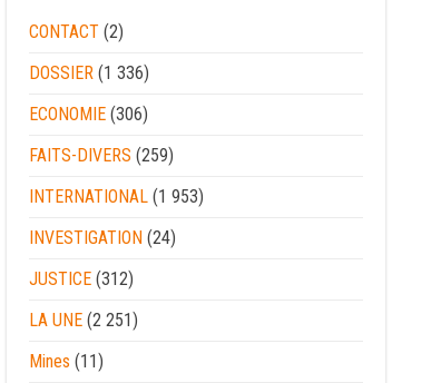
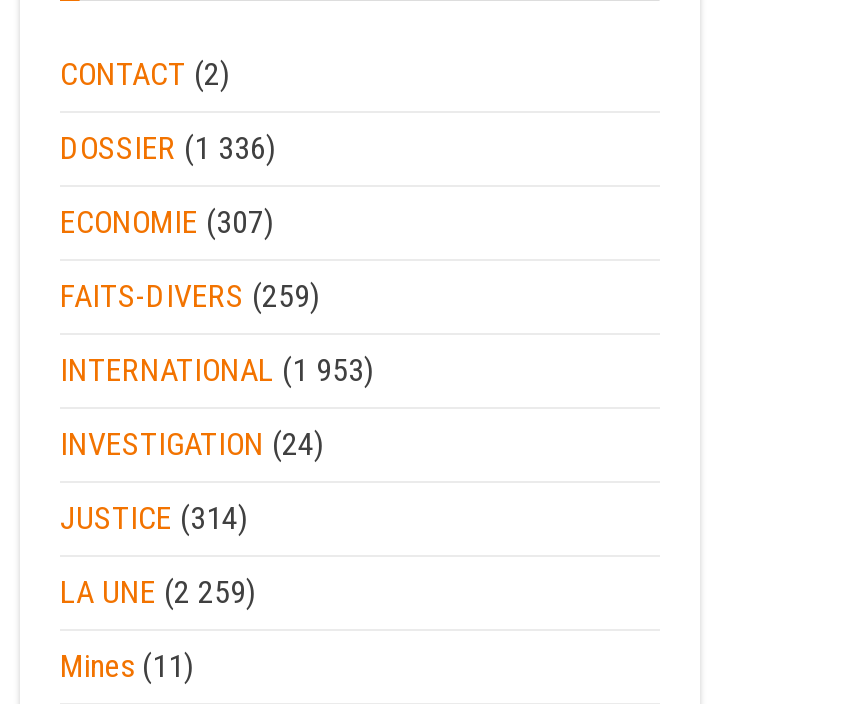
[29,104,148,125] ECONOMIE (306) -> [60,202,274,240] ECONOMIE (307)
[29,268,134,290] JUSTICE (312) -> [60,498,248,536] JUSTICE (314)
[29,310,138,331] LA UNE (2 251) -> [60,572,256,610] LA UNE (2 259)

